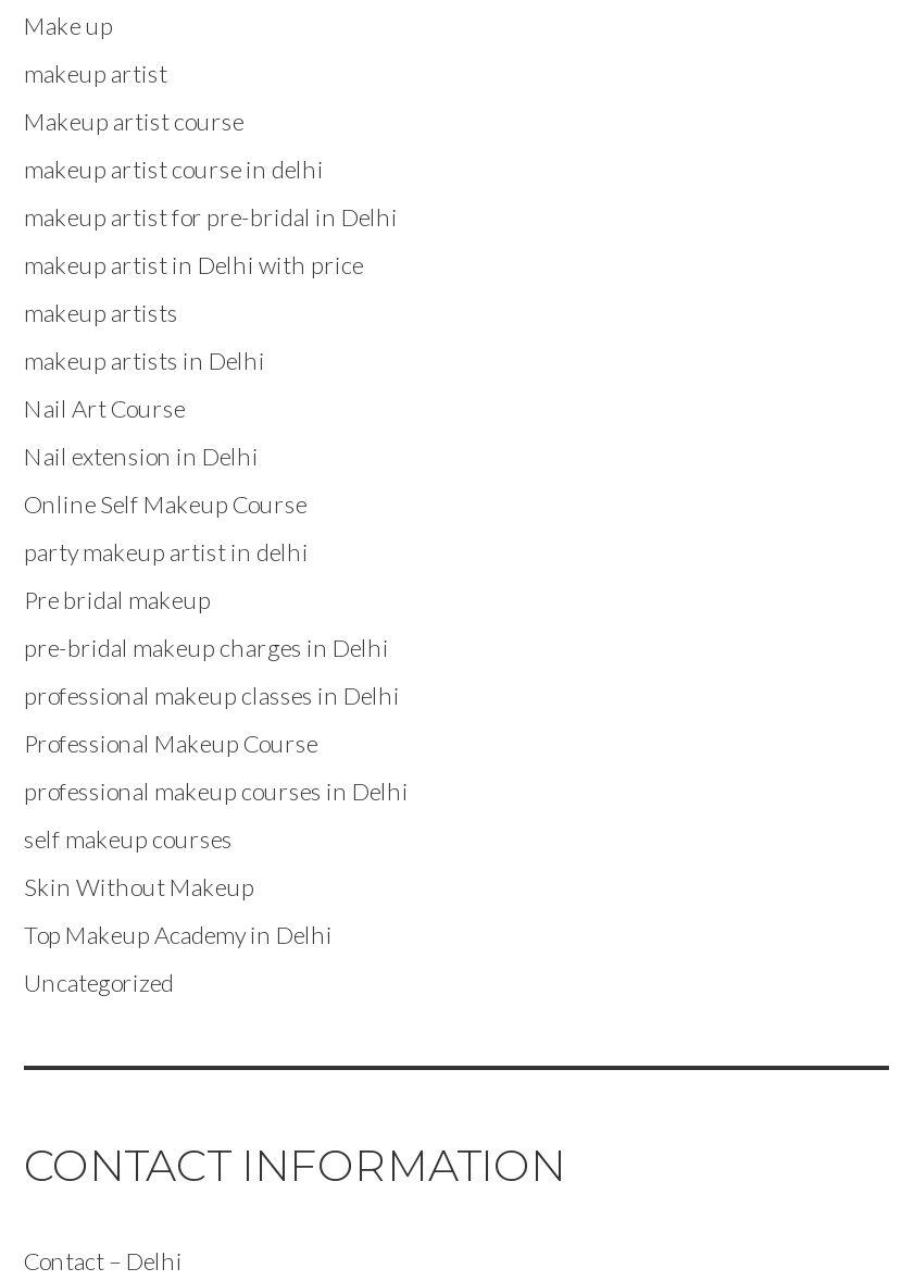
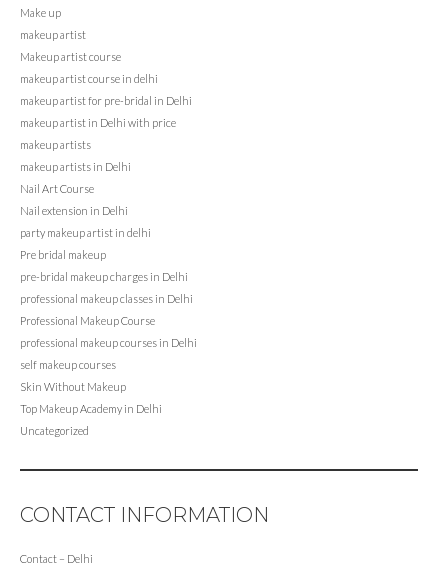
[24,489,306,517] Online Self Makeup Course -> none

